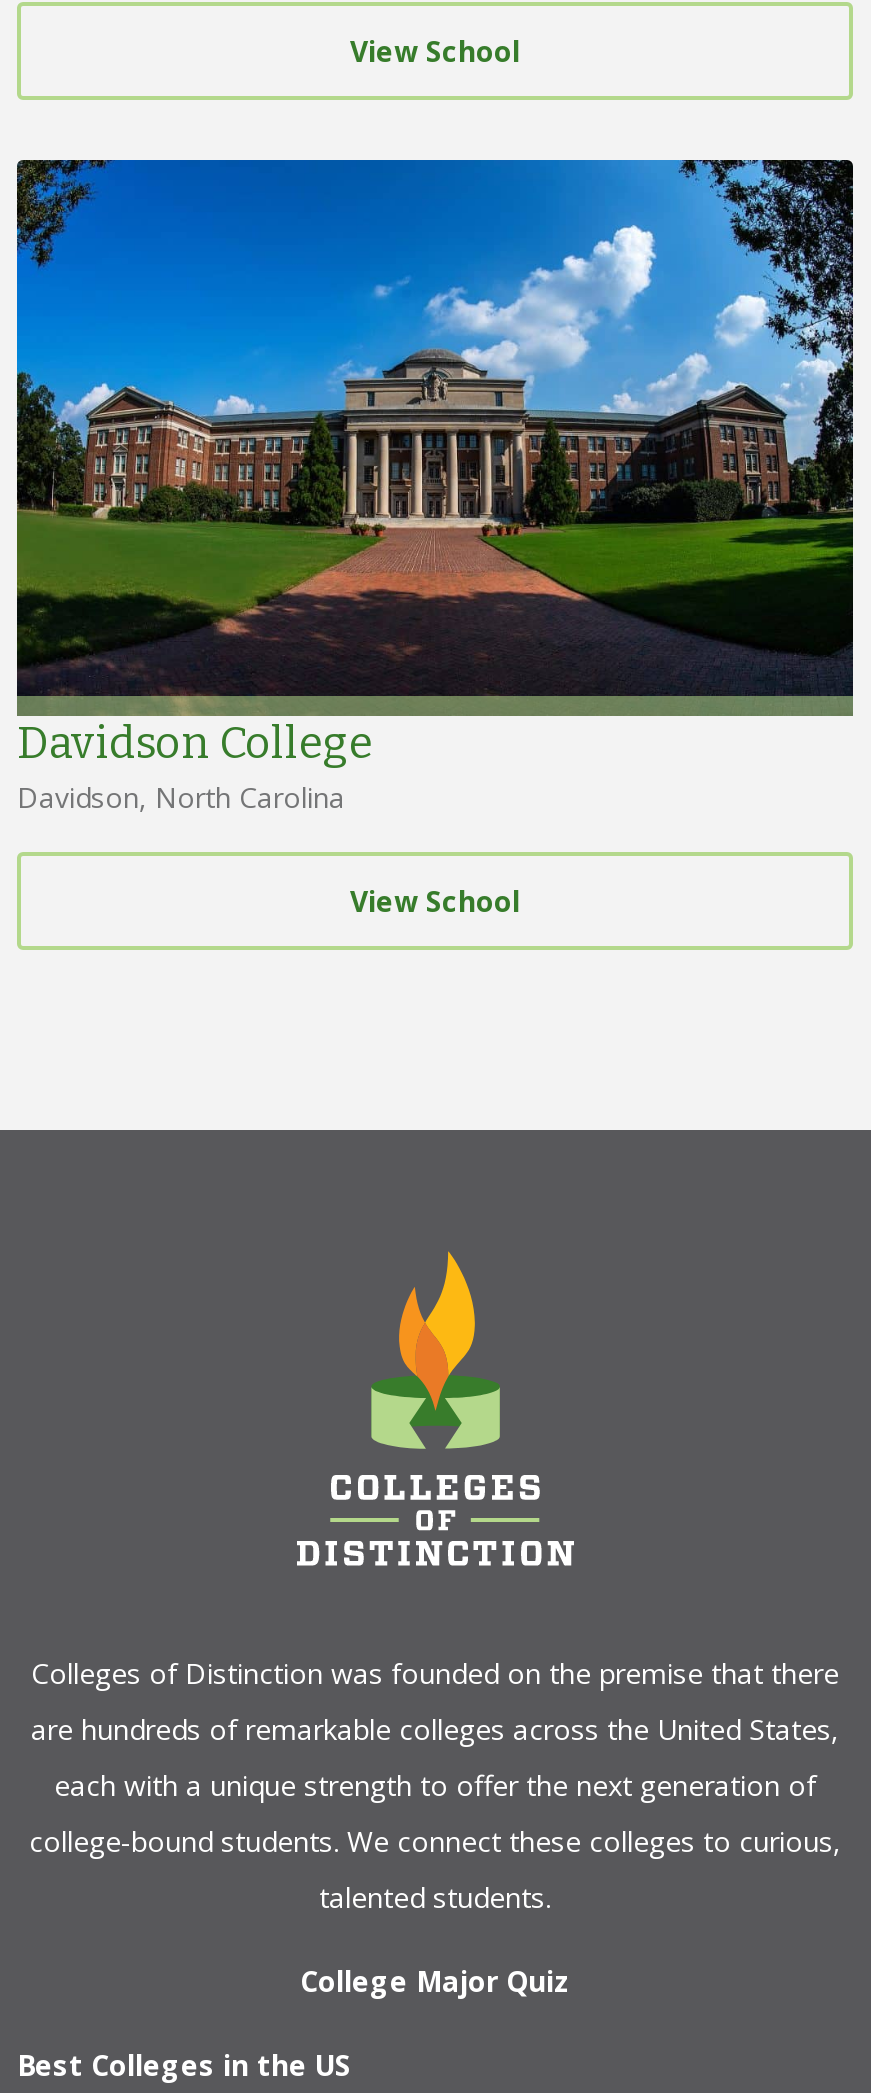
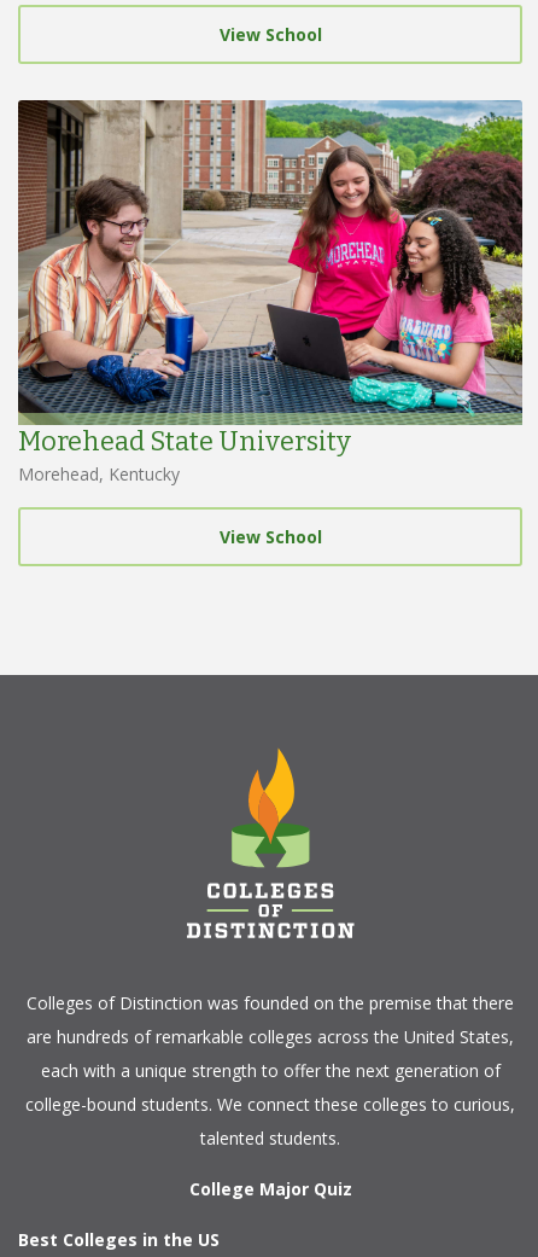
[15,158,855,817] [image] | Davidson College | Davidson, North Carolina -> [17,99,524,486] [image] | Morehead State University | Morehead, Kentucky

